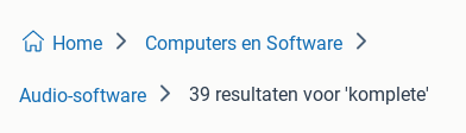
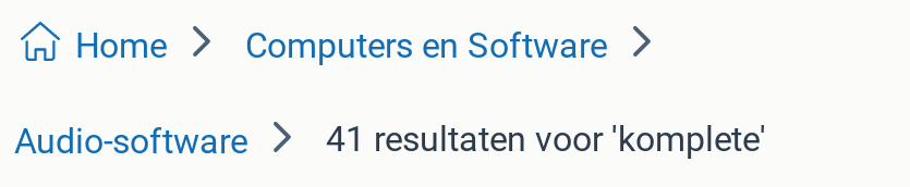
[189,84,429,106] 39 resultaten voor 'komplete' -> [326,118,766,160] 41 resultaten voor 'komplete'

